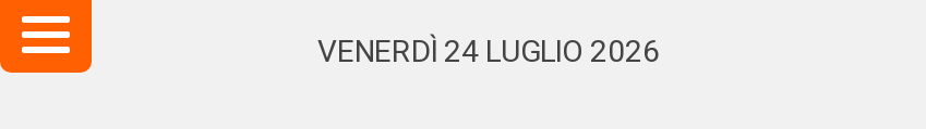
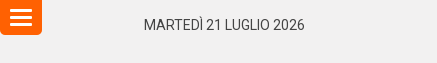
[317,34,660,68] VENERDÌ 24 LUGLIO 2026 -> [143,17,304,33] MARTEDÌ 21 LUGLIO 2026

